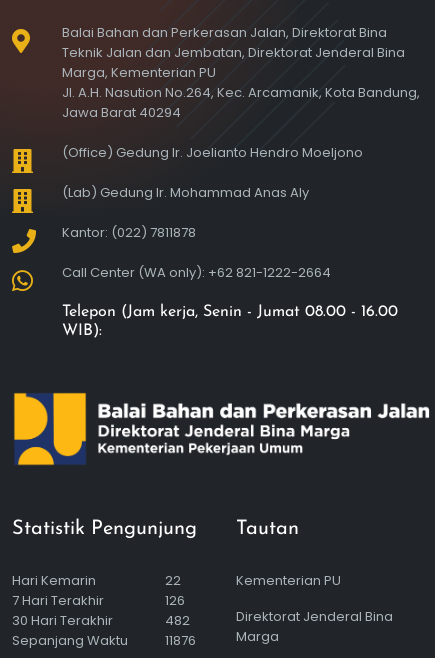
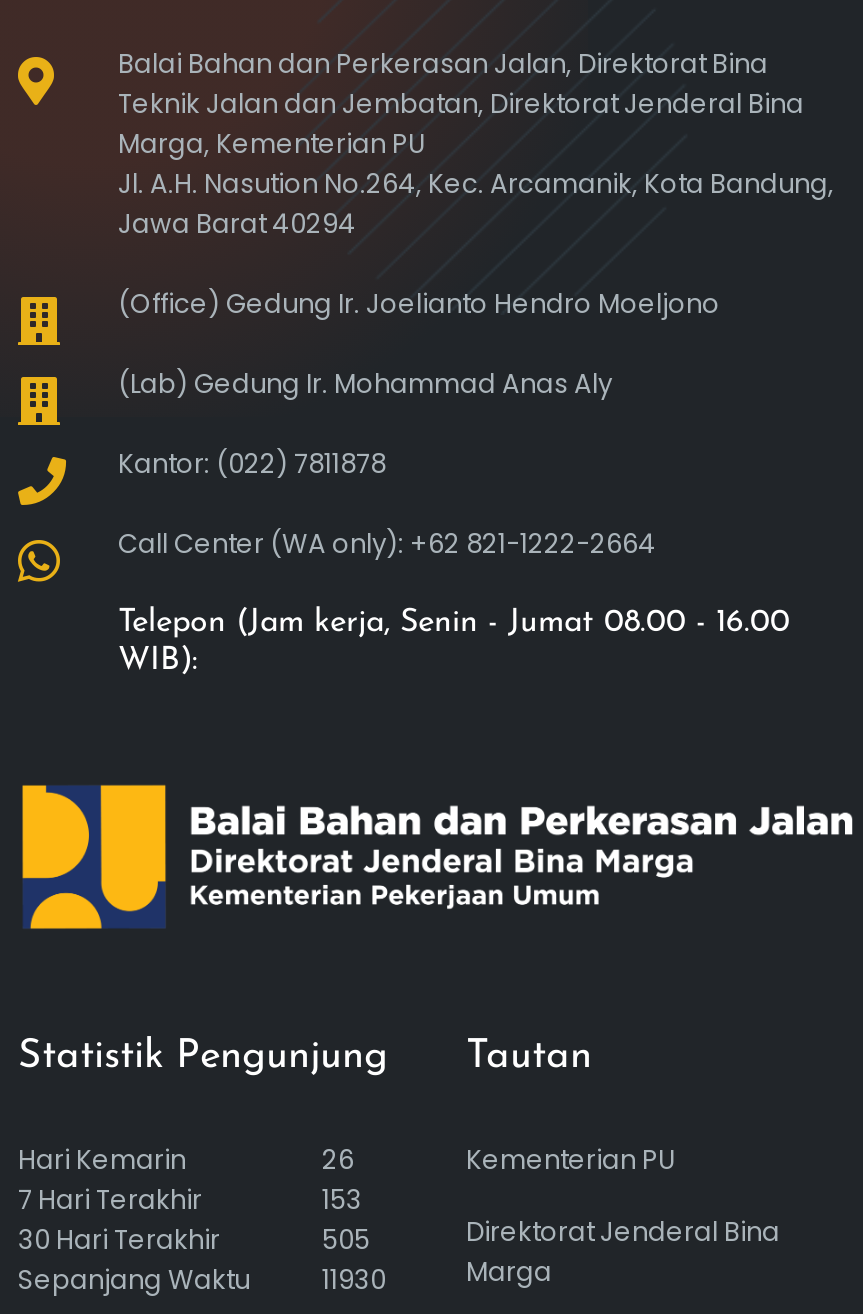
[165,571,181,590] 22 -> [322,1142,354,1180] 26
[165,591,185,610] 126 -> [322,1182,362,1220] 153
[165,611,190,630] 482 -> [322,1222,370,1260] 505
[12,631,196,650] Sepanjang Waktu 11876 -> [18,1262,386,1300] Sepanjang Waktu 11930

